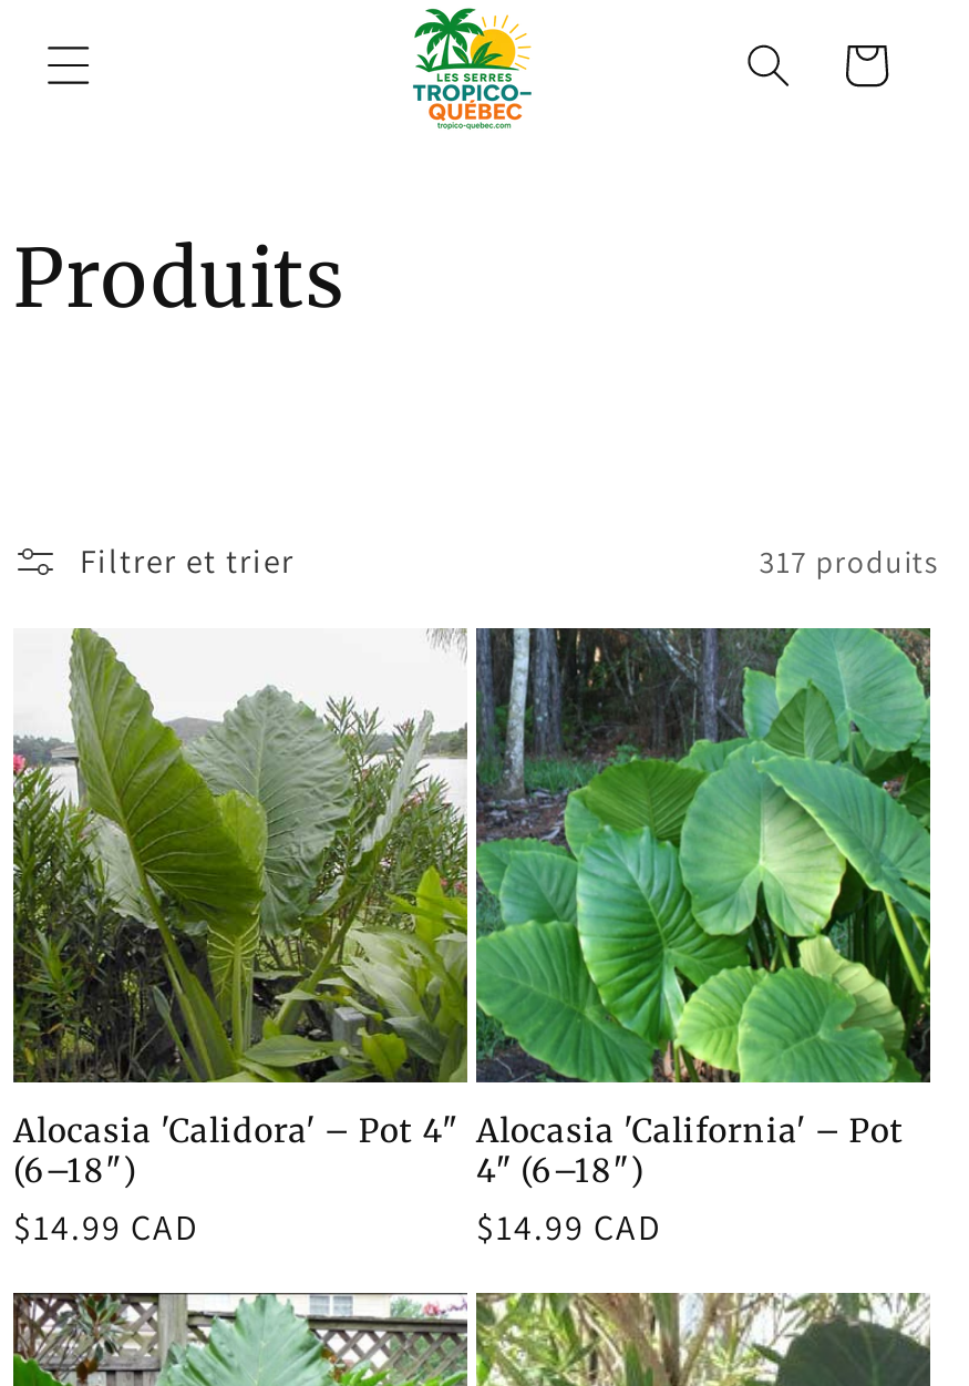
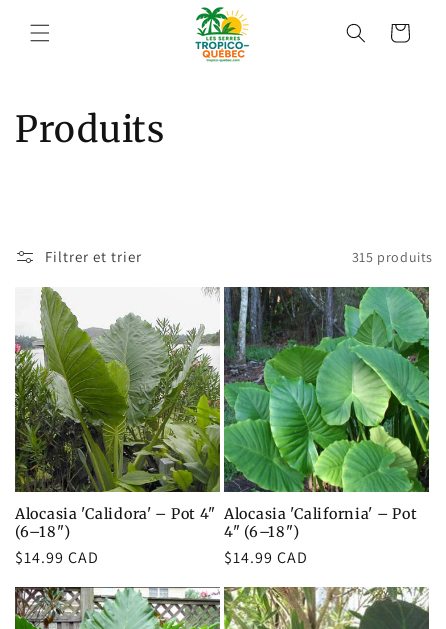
[759,541,939,581] 317 produits -> [352,247,433,265] 315 produits

